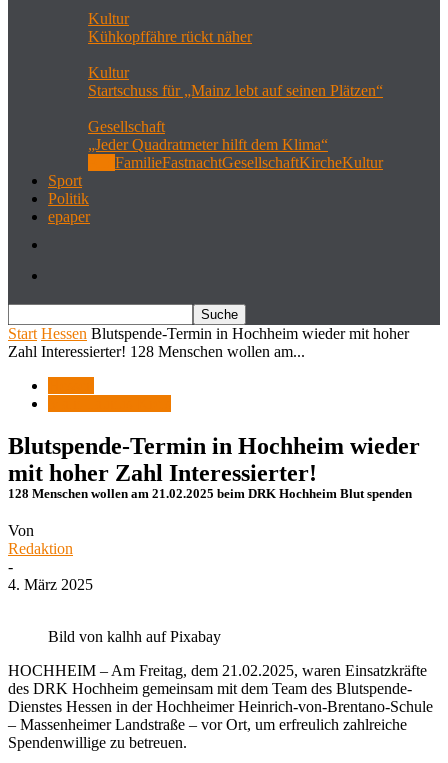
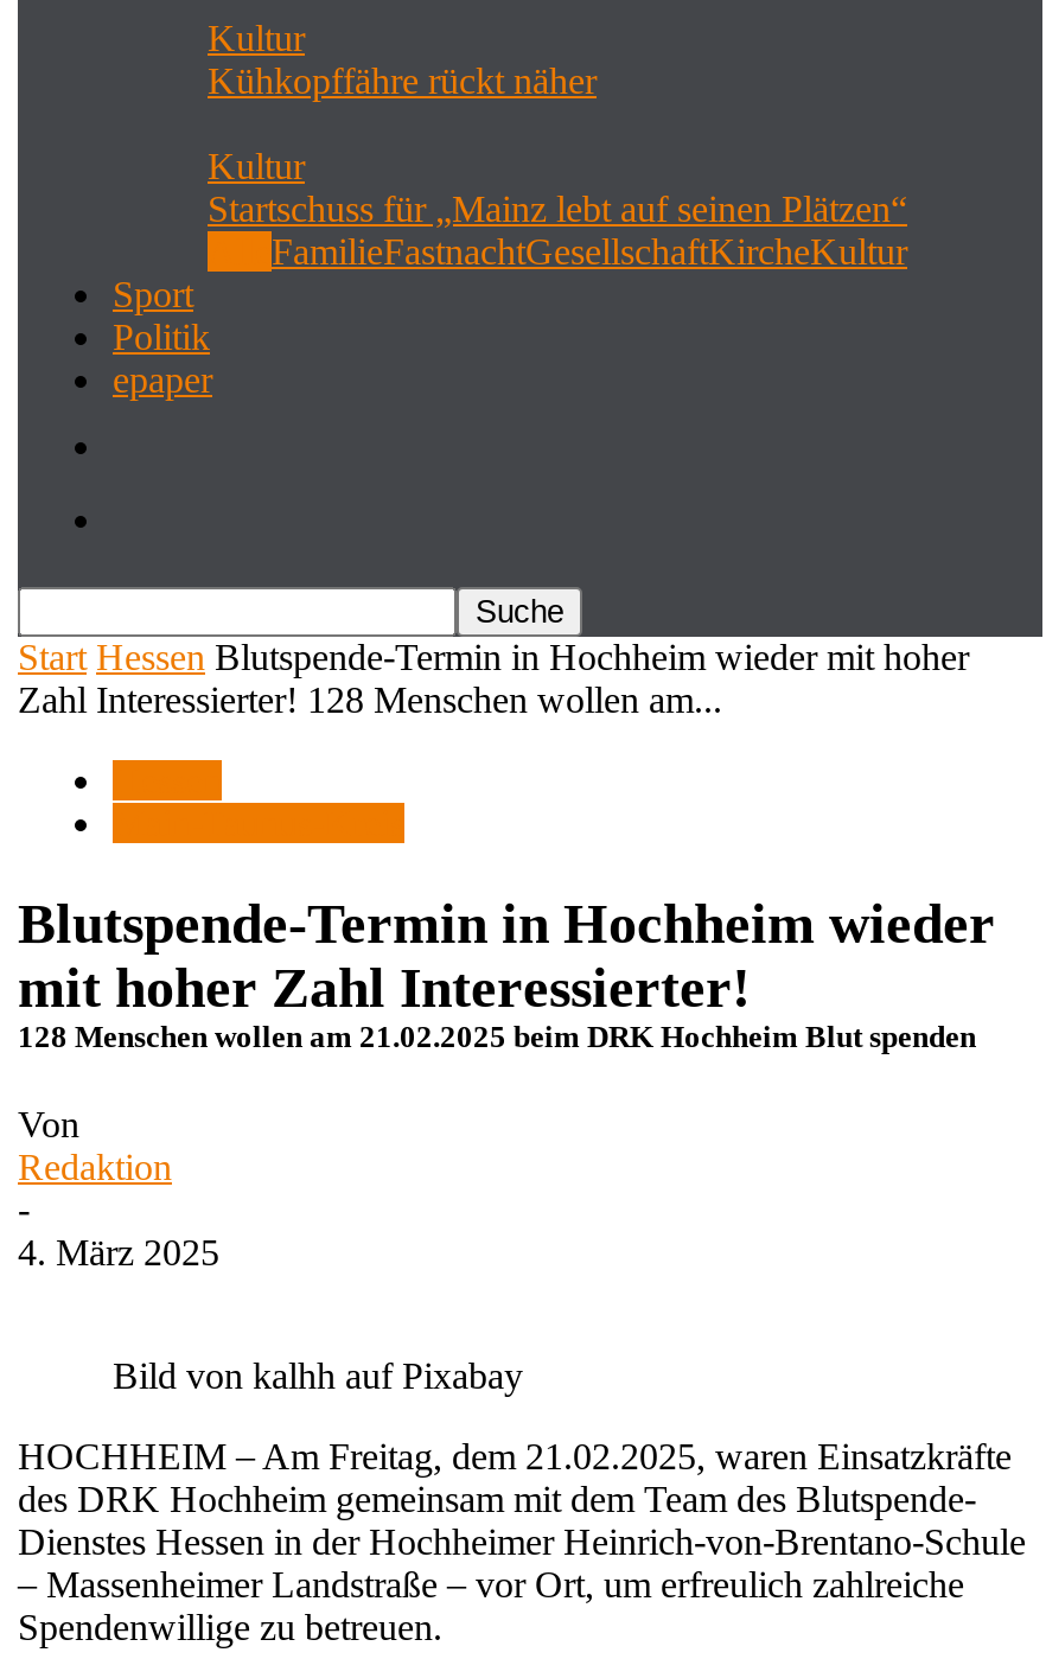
[88,118,328,153] Gesellschaft | „Jeder Quadratmeter hilft dem Klima“ -> none

